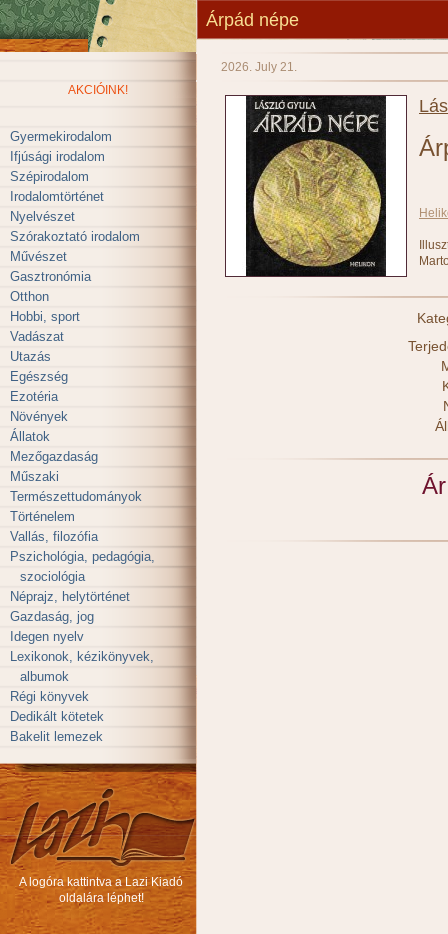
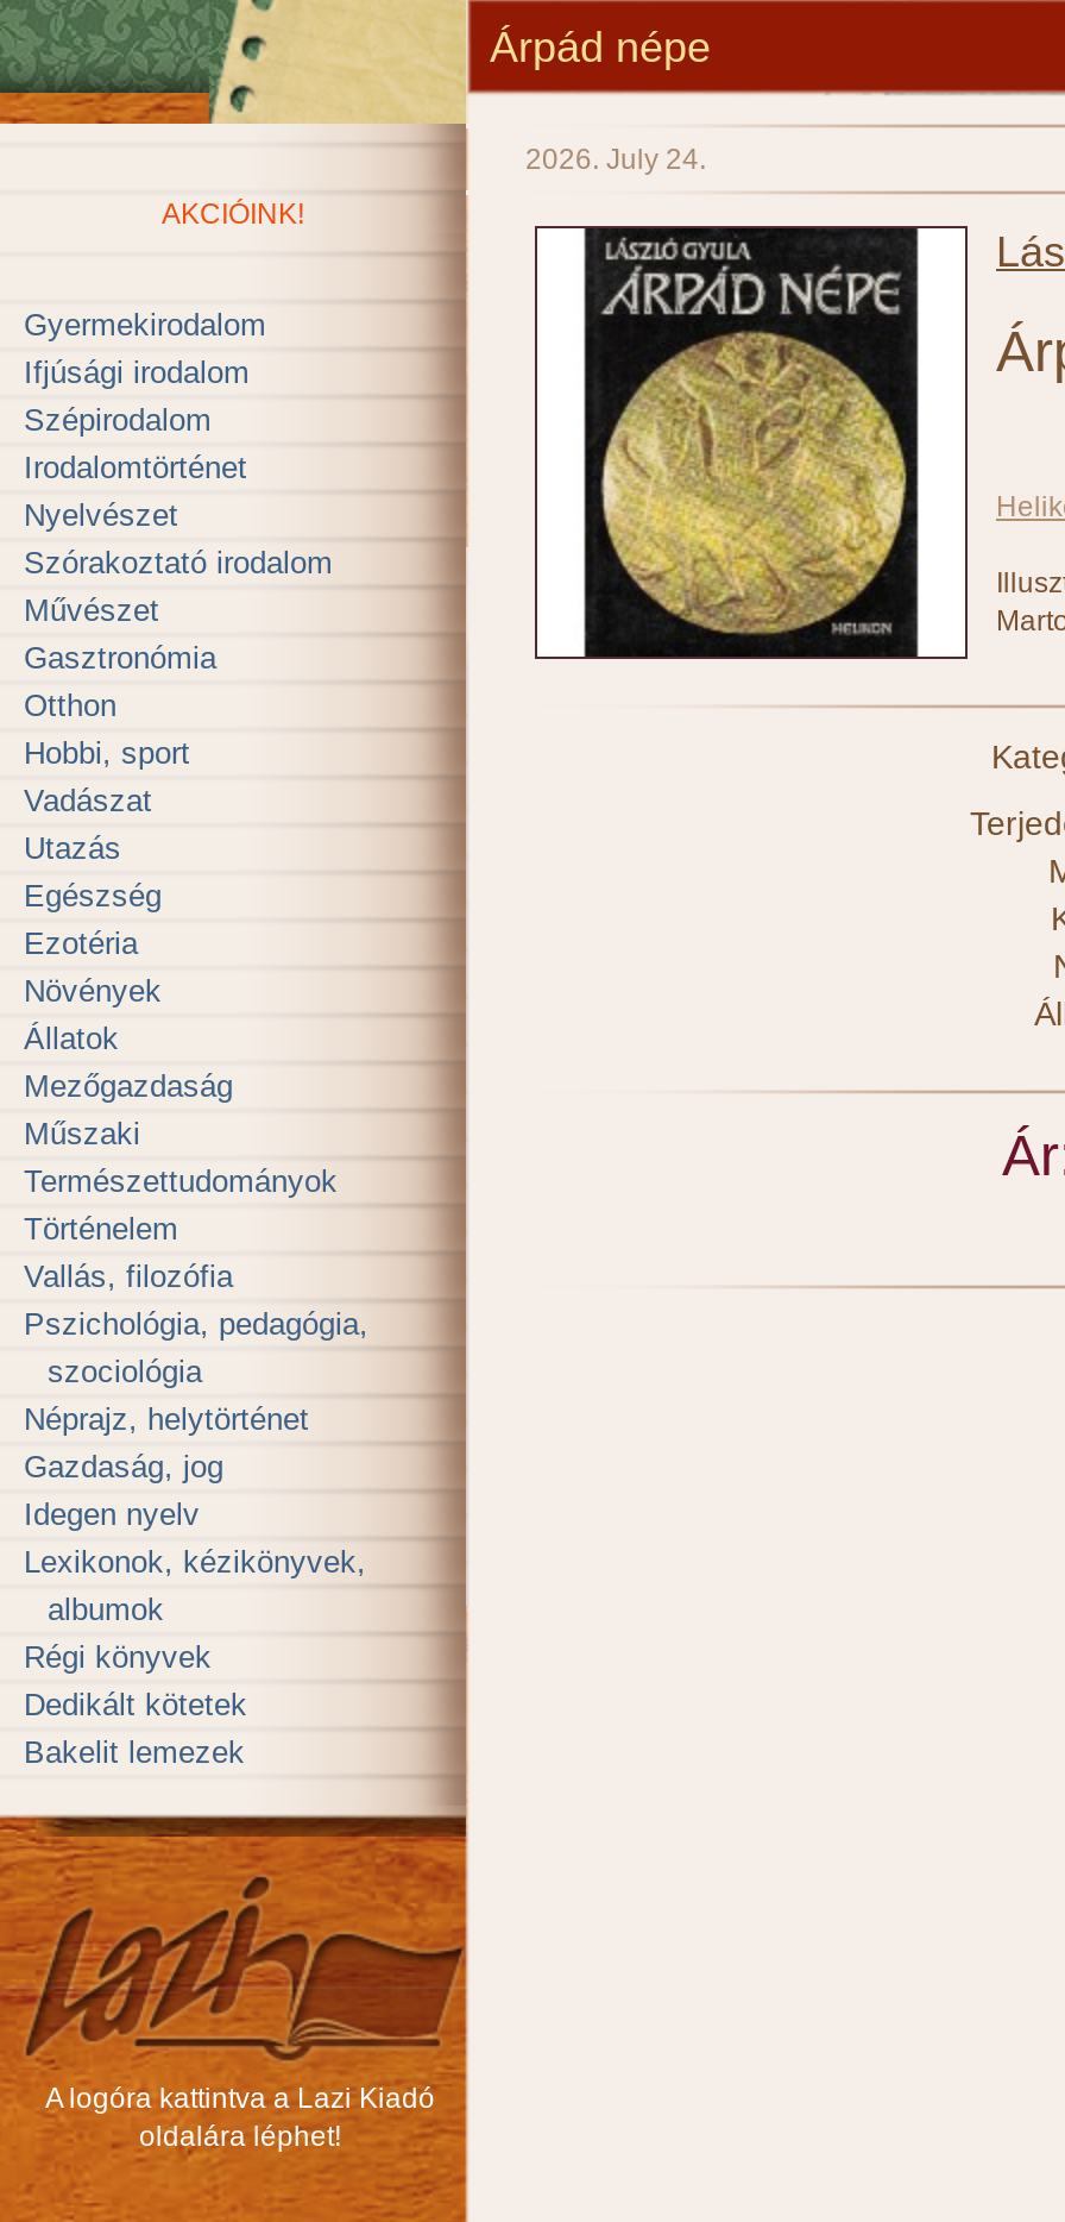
[221,60,297,74] 2026. July 21. -> [525,143,706,176] 2026. July 24.

